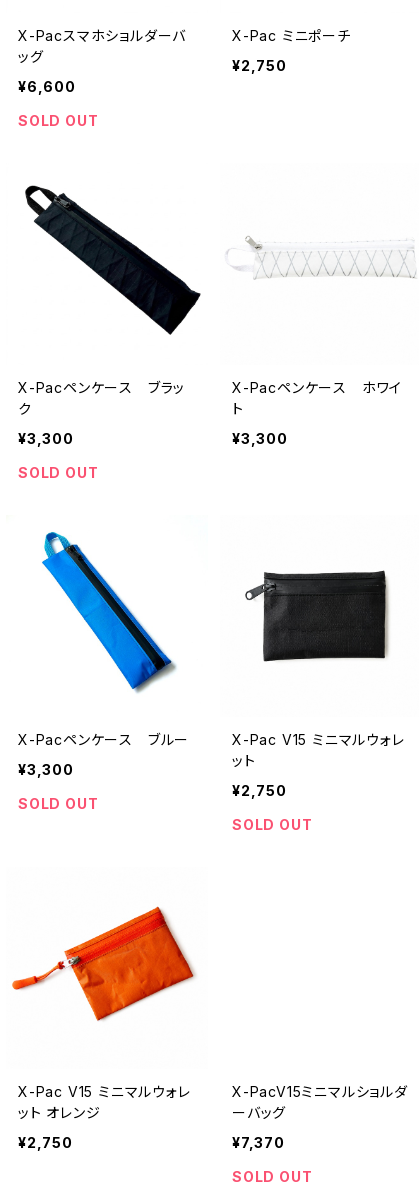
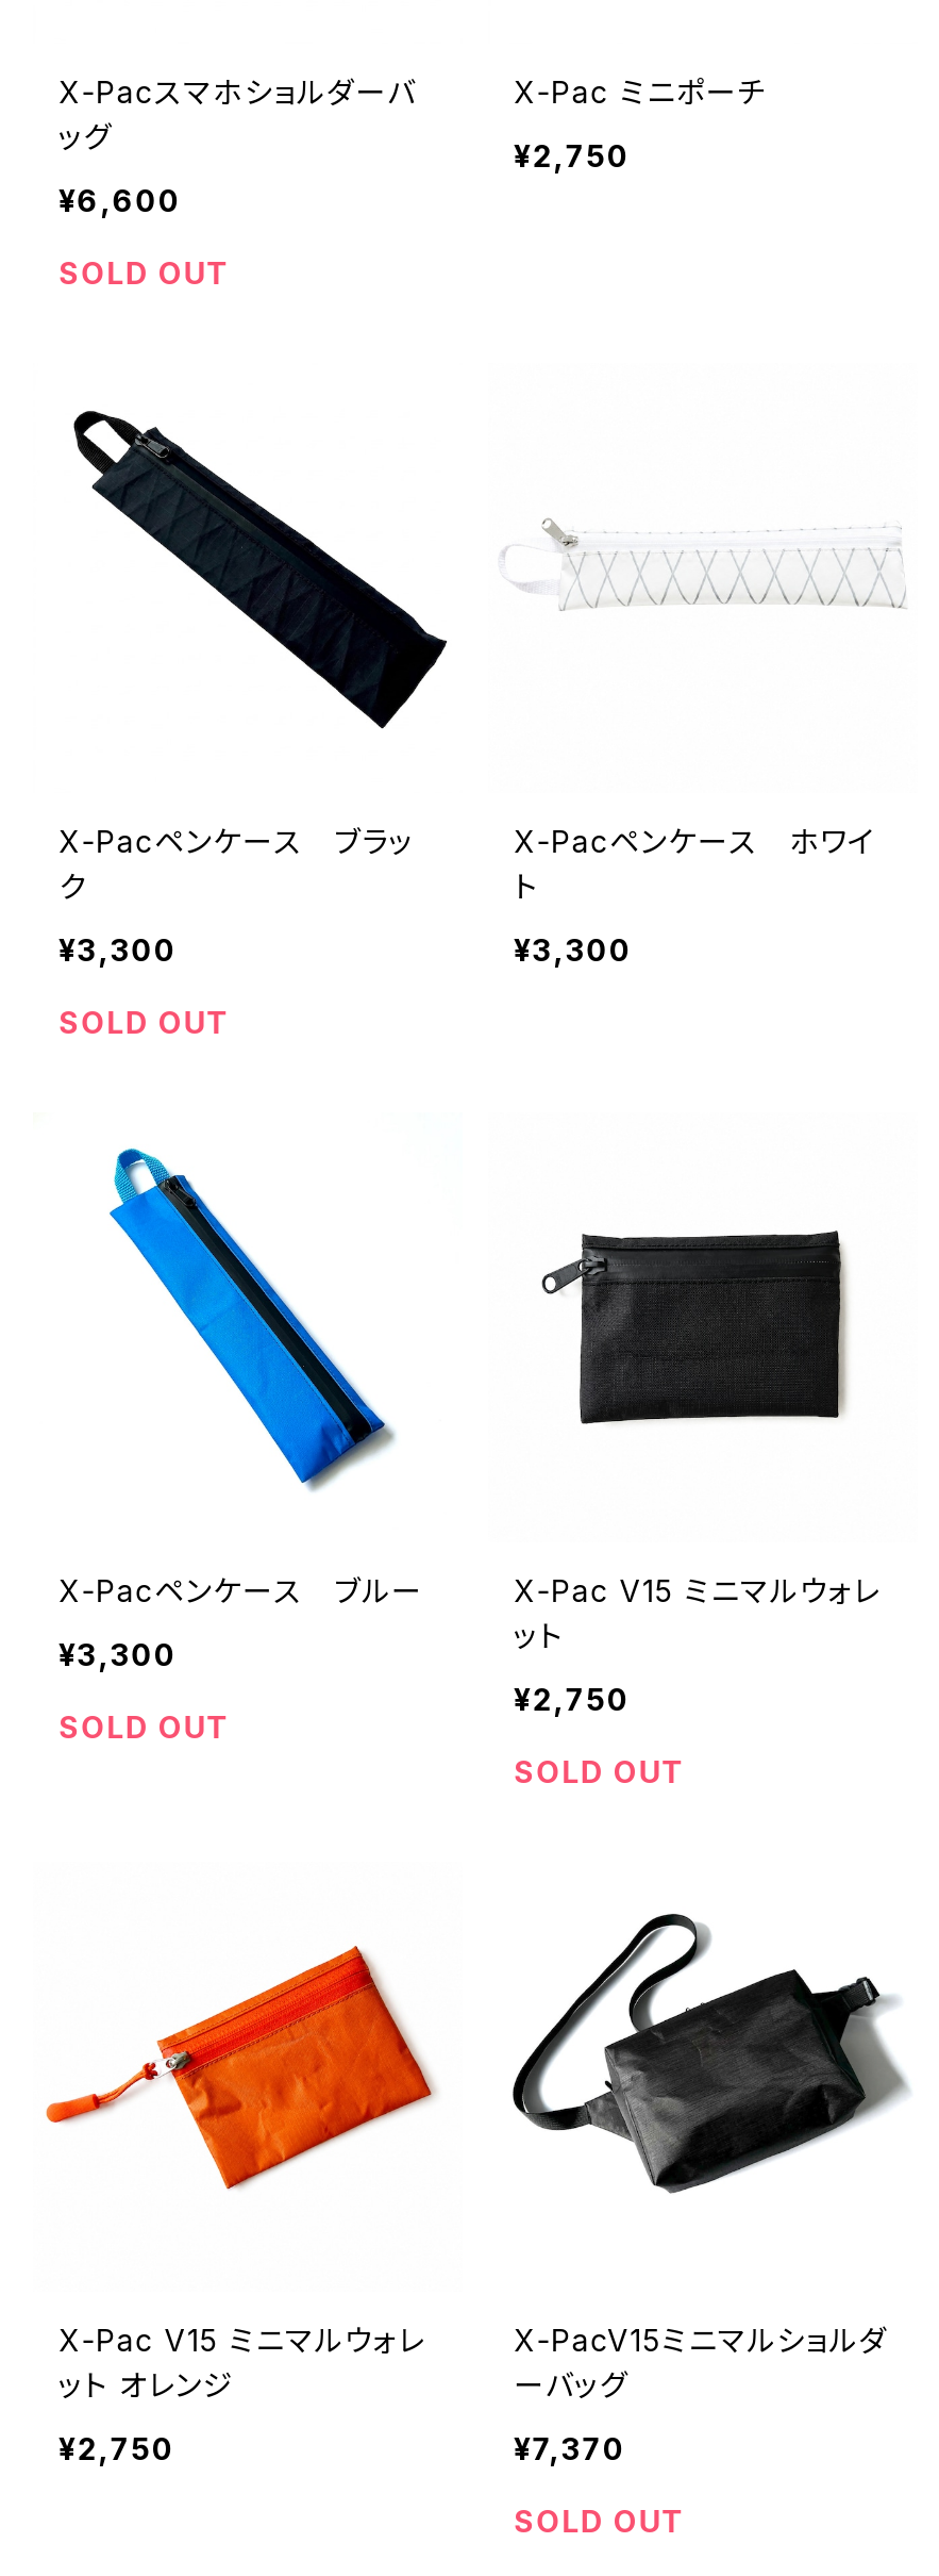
none -> [512,1911,909,2194] [image]

